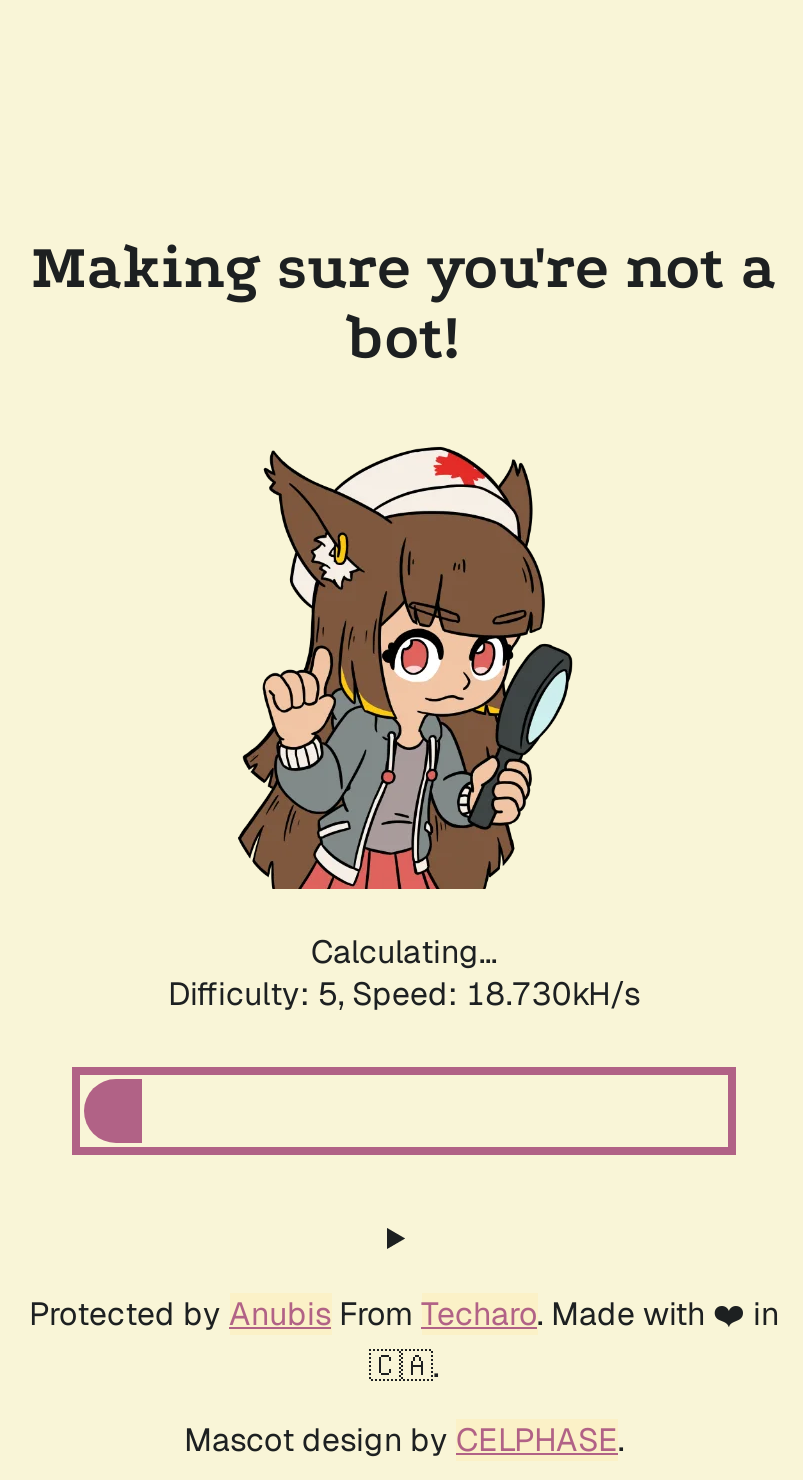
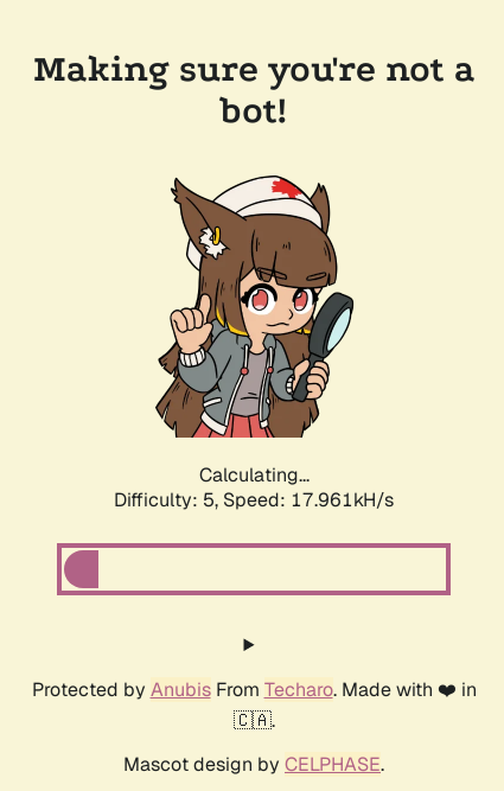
[168,973,640,1015] Difficulty: 5, Speed: 18.730kH/s -> [114,487,394,512] Difficulty: 5, Speed: 17.961kH/s

